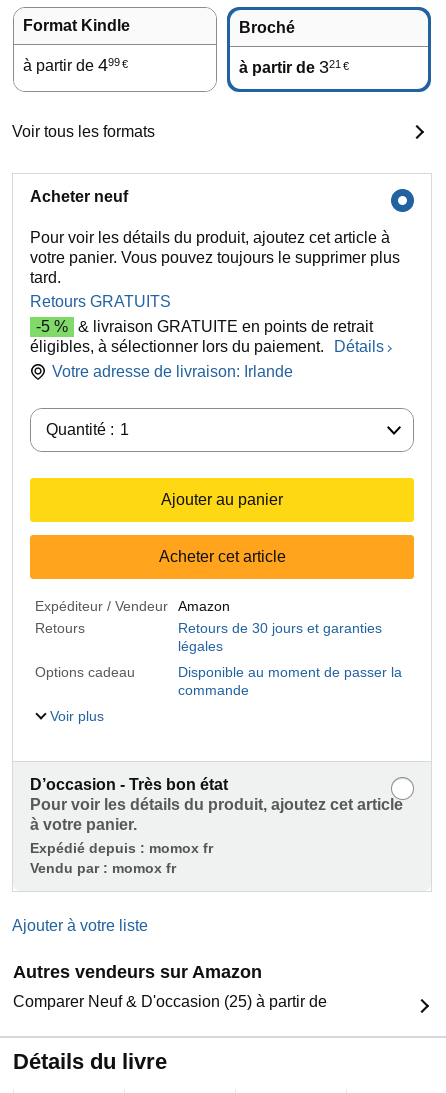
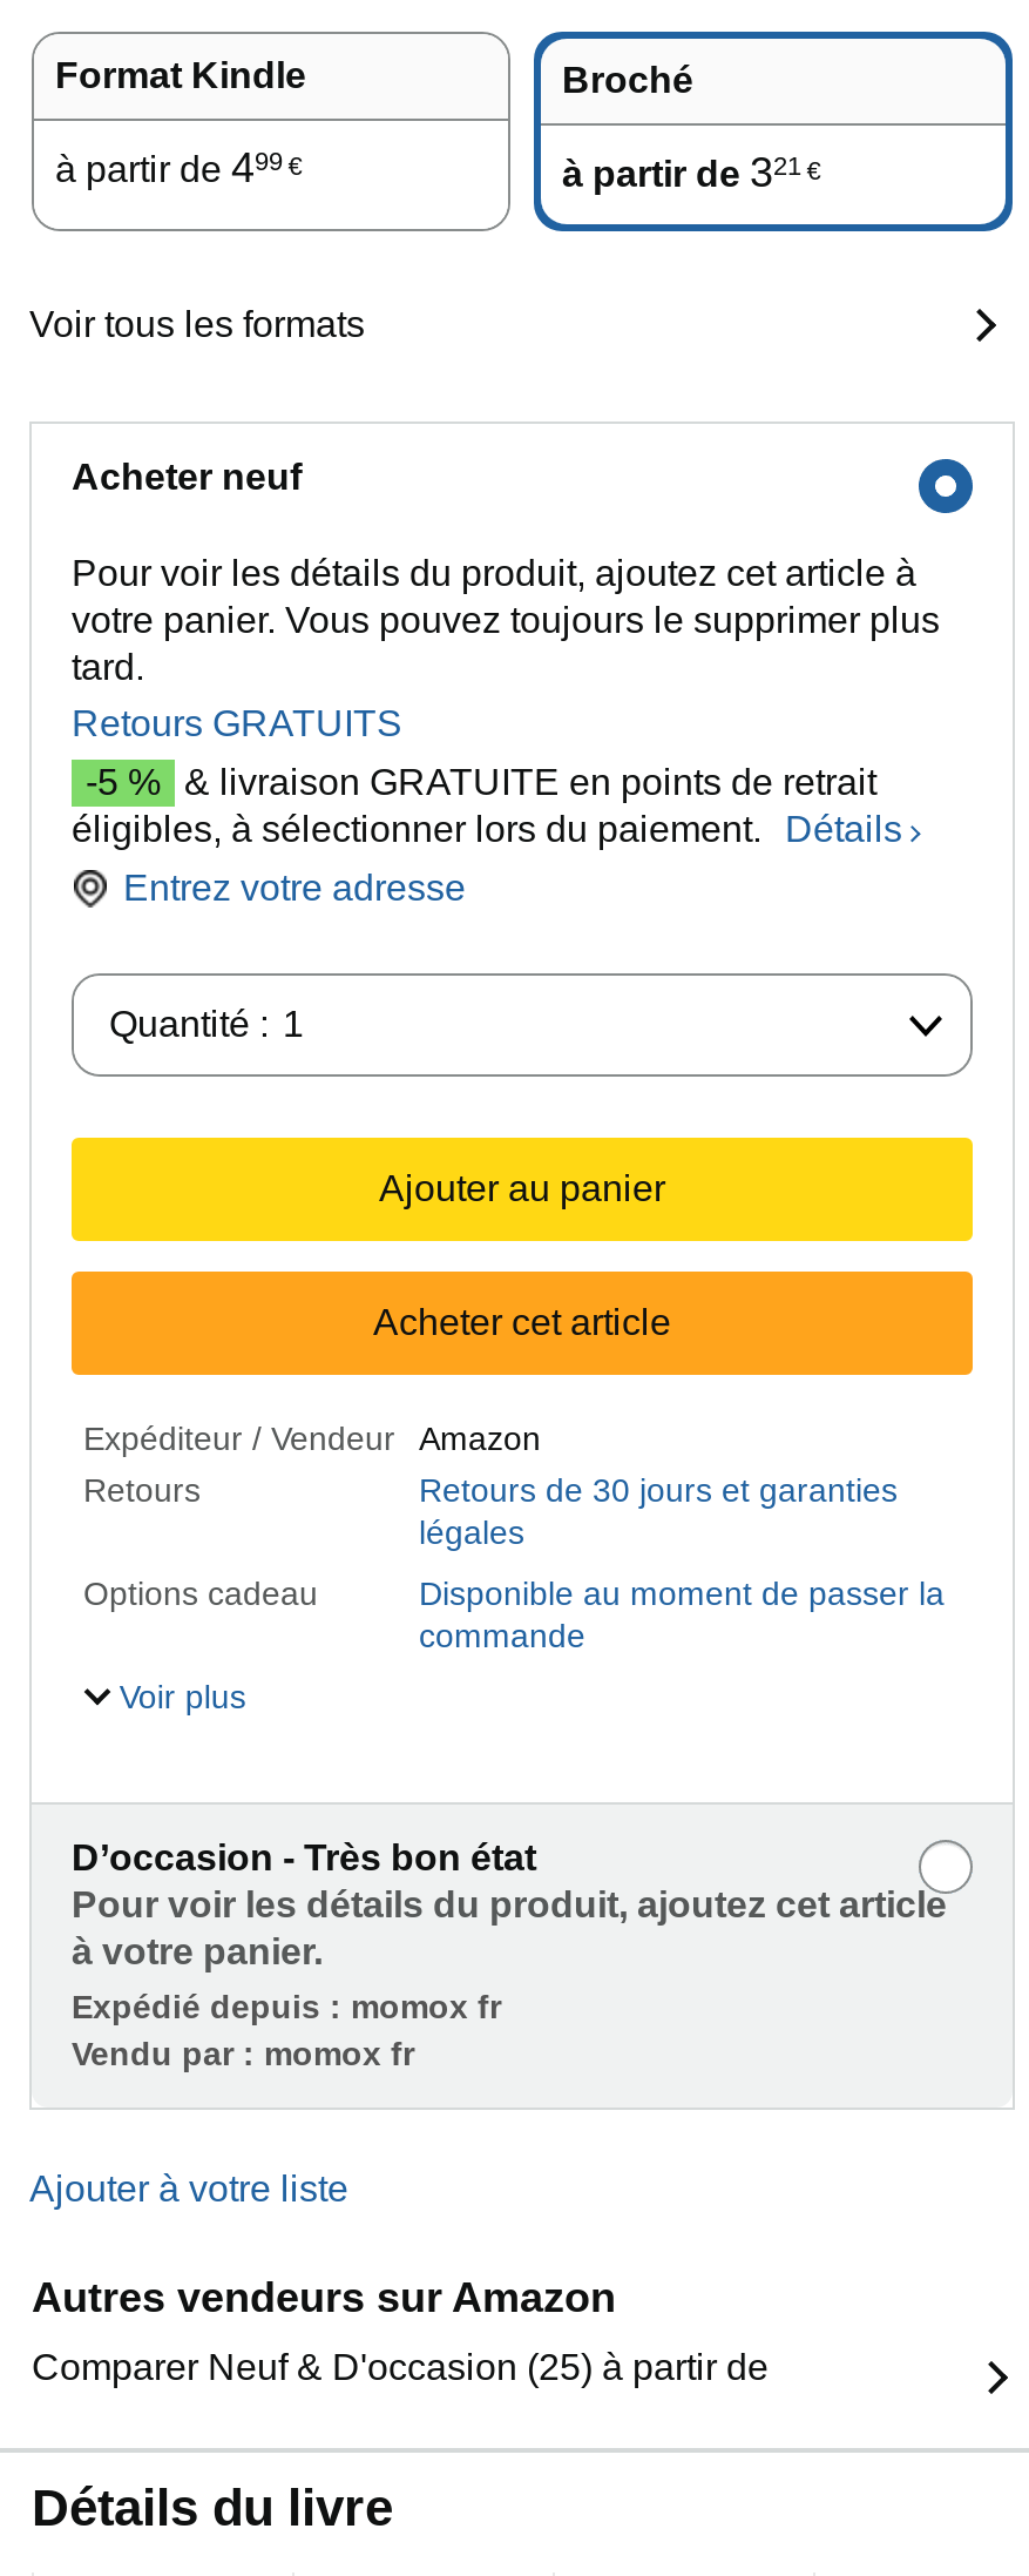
[52,363,293,380] Votre adresse de livraison: Irlande -> [123,868,466,908] Entrez votre adresse

